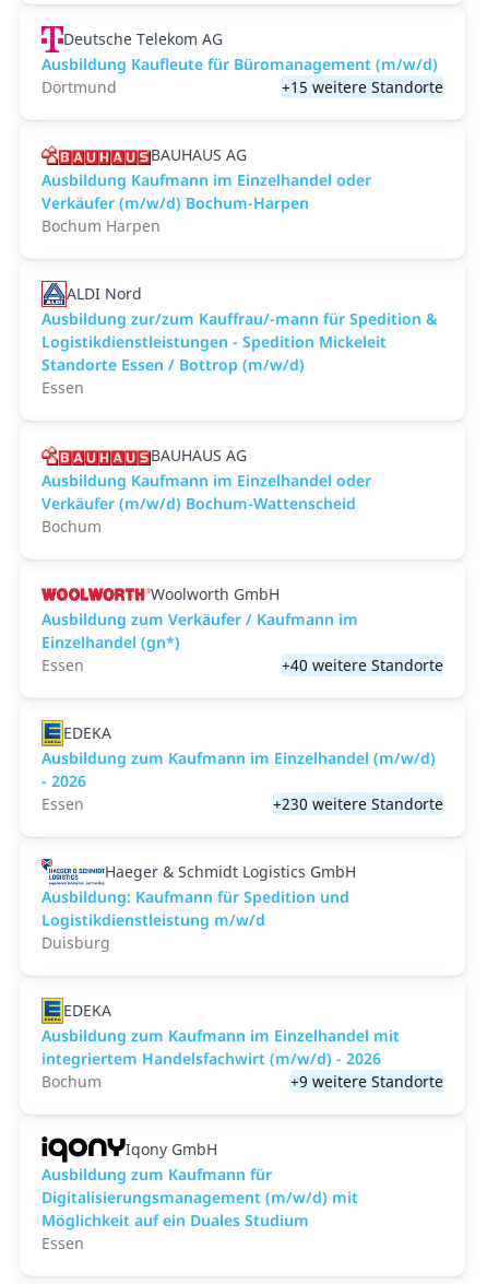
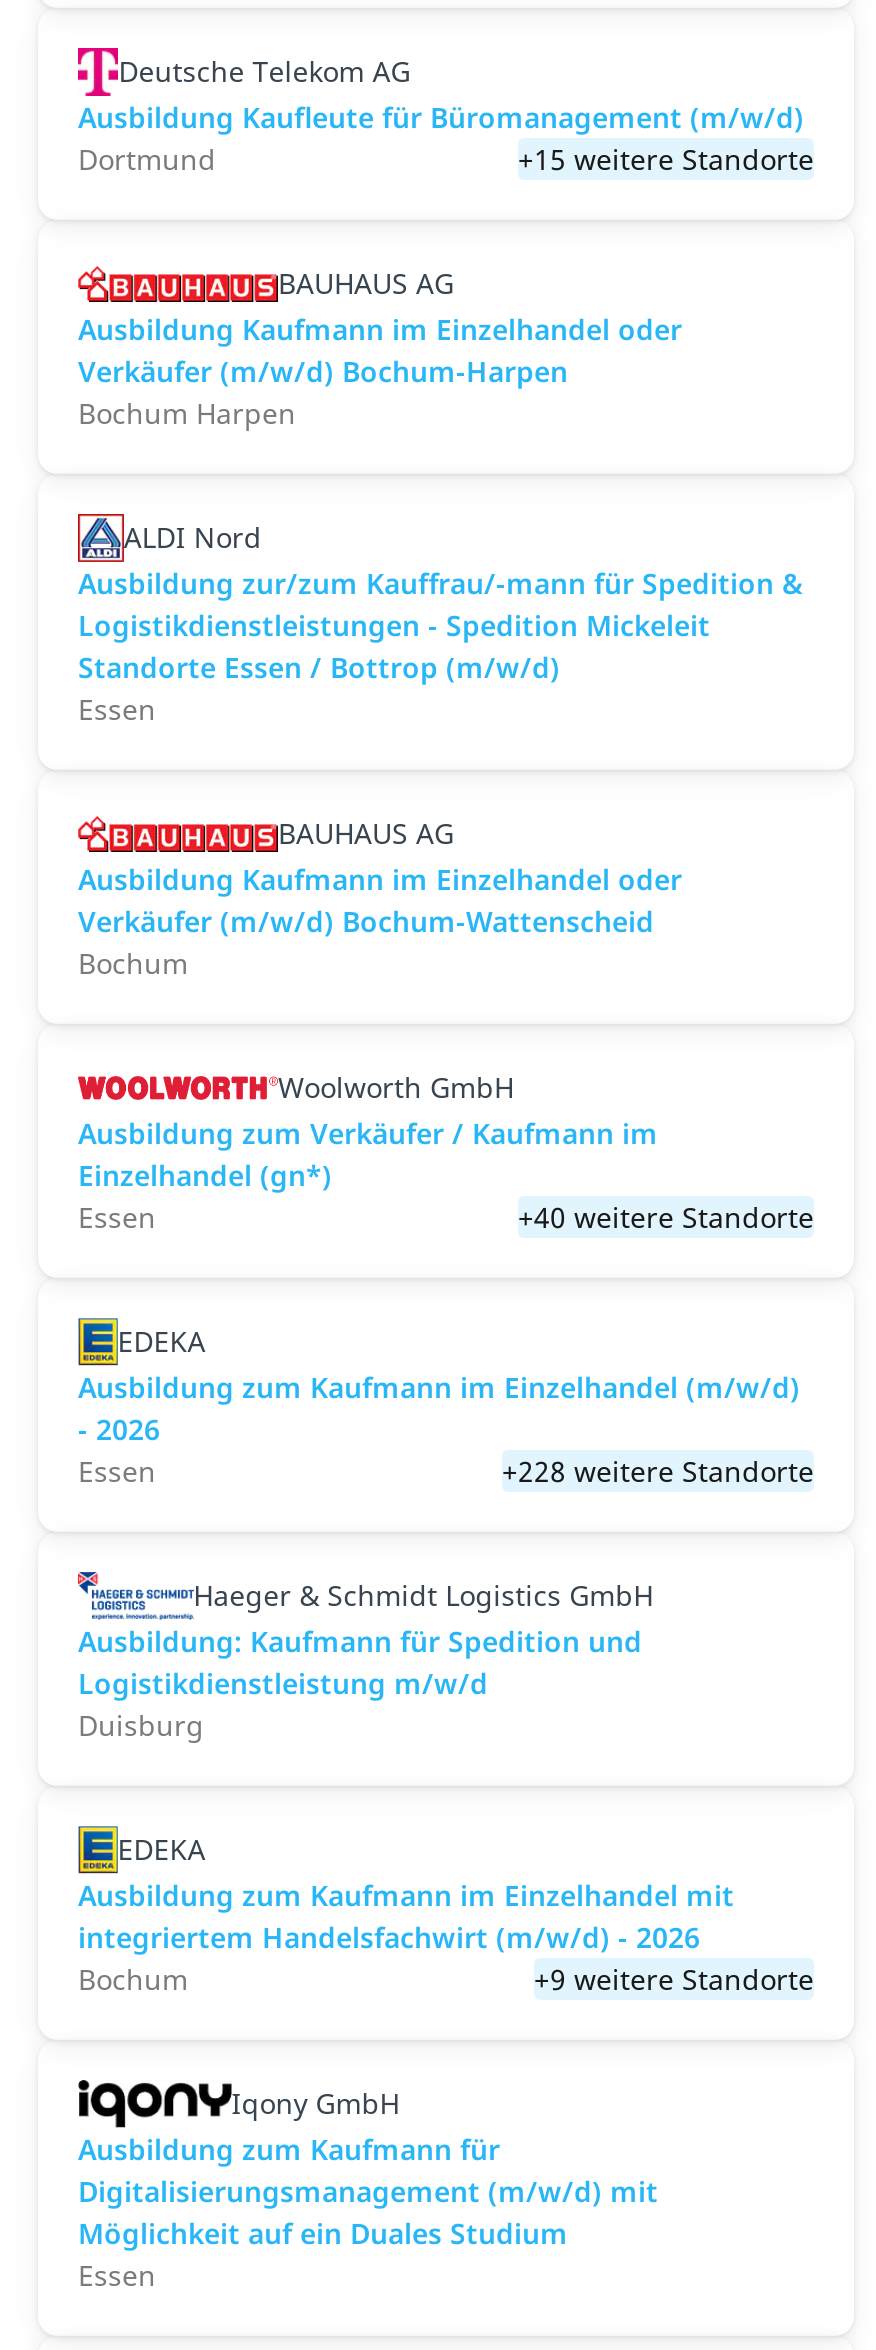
[273,793,443,814] +230 weitere Standorte -> [502,1452,814,1490] +228 weitere Standorte

